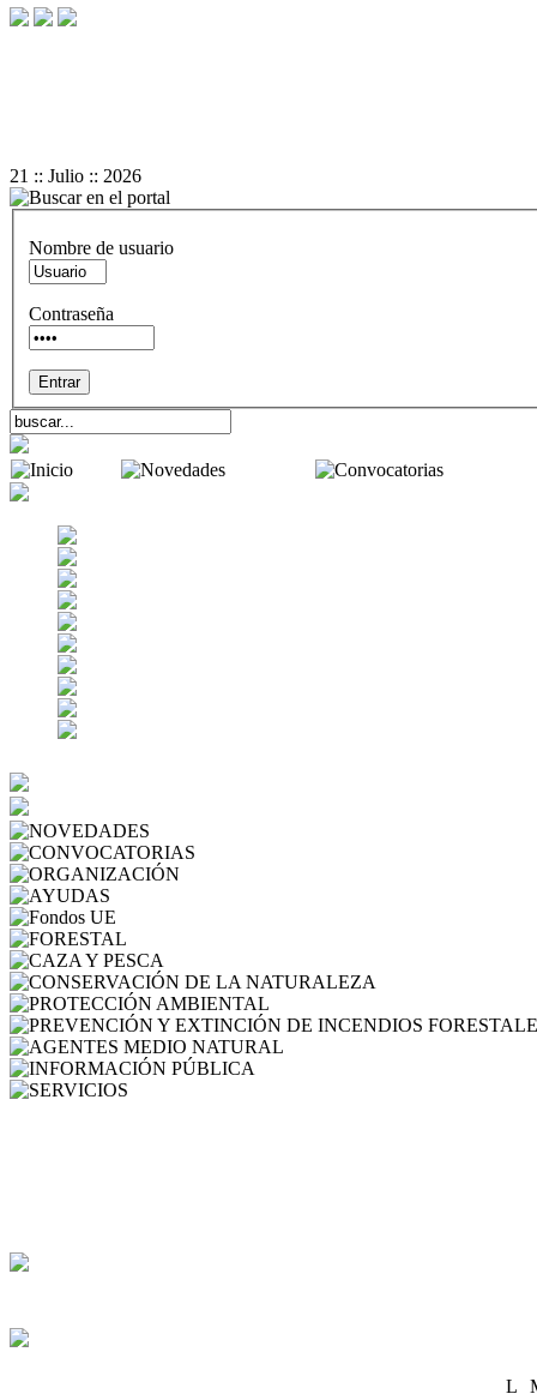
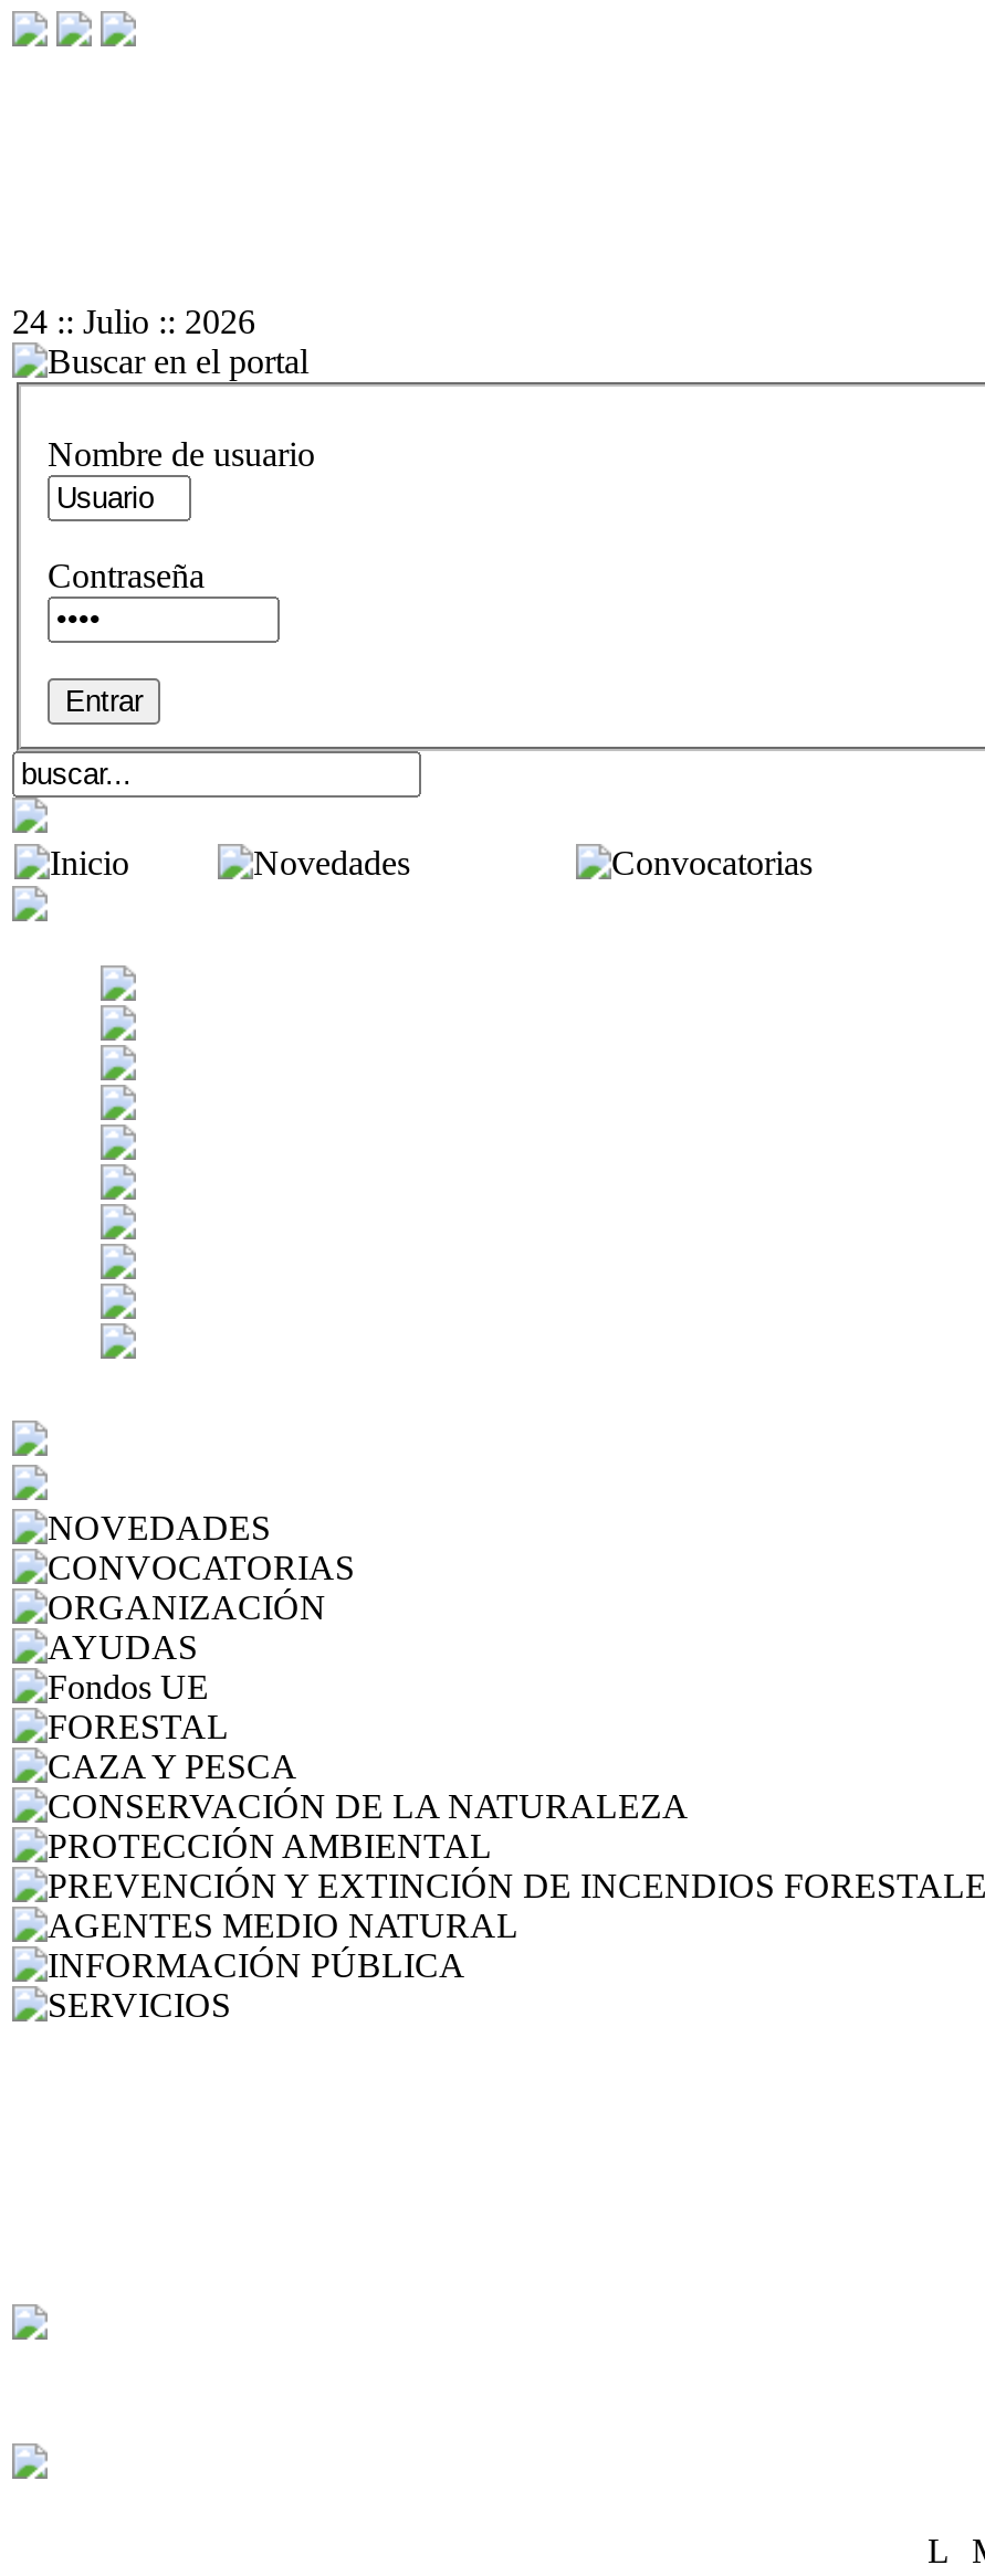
[10,166,141,186] 21 :: Julio :: 2026 -> [12,303,255,341] 24 :: Julio :: 2026

